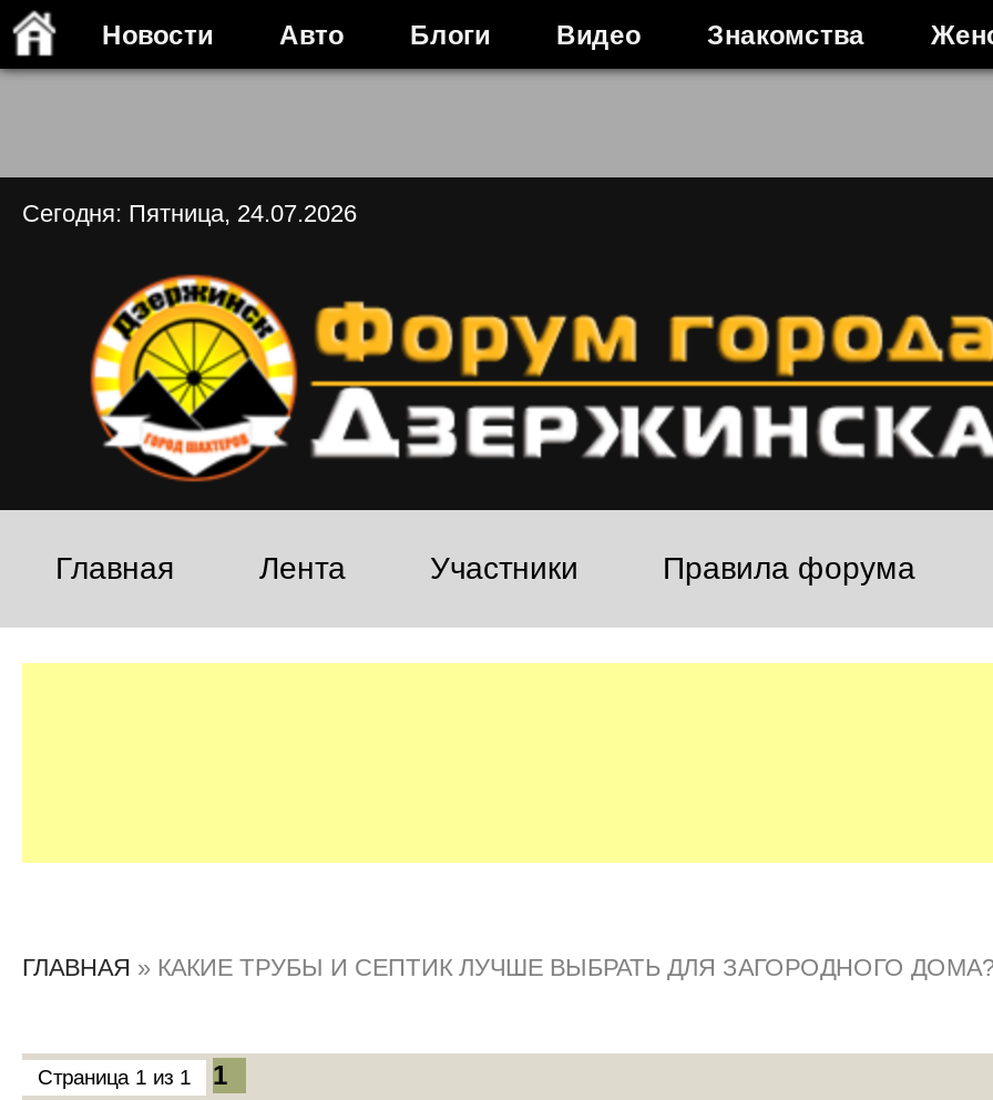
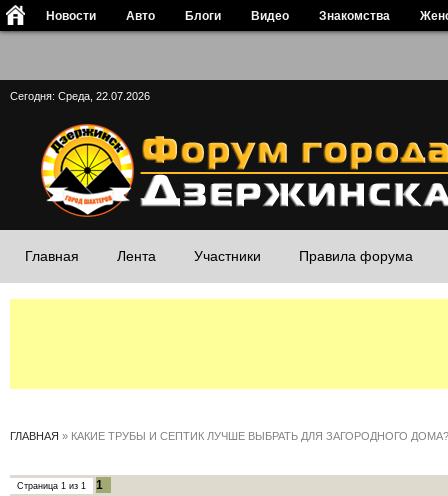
[22,200,357,226] Сегодня: Пятница, 24.07.2026 -> [10,90,150,102] Сегодня: Среда, 22.07.2026

